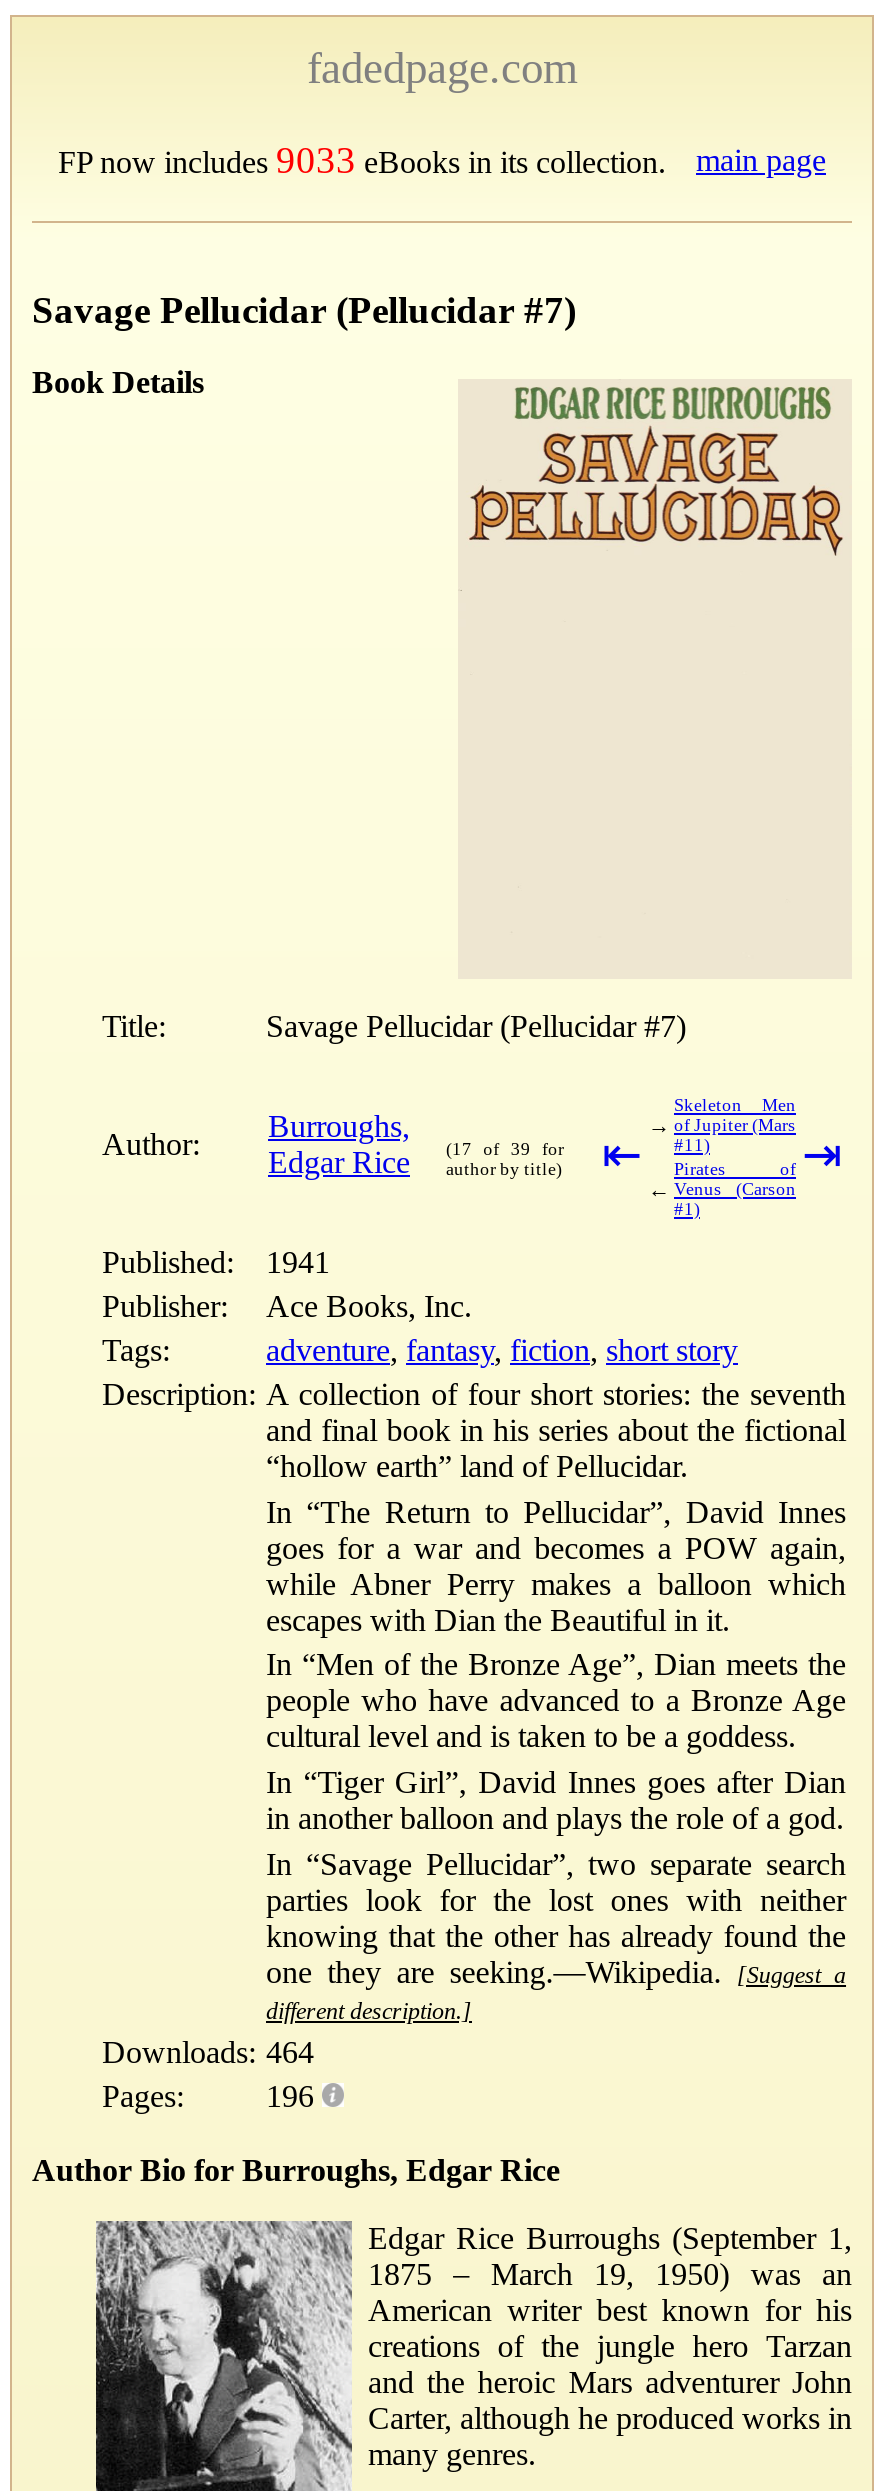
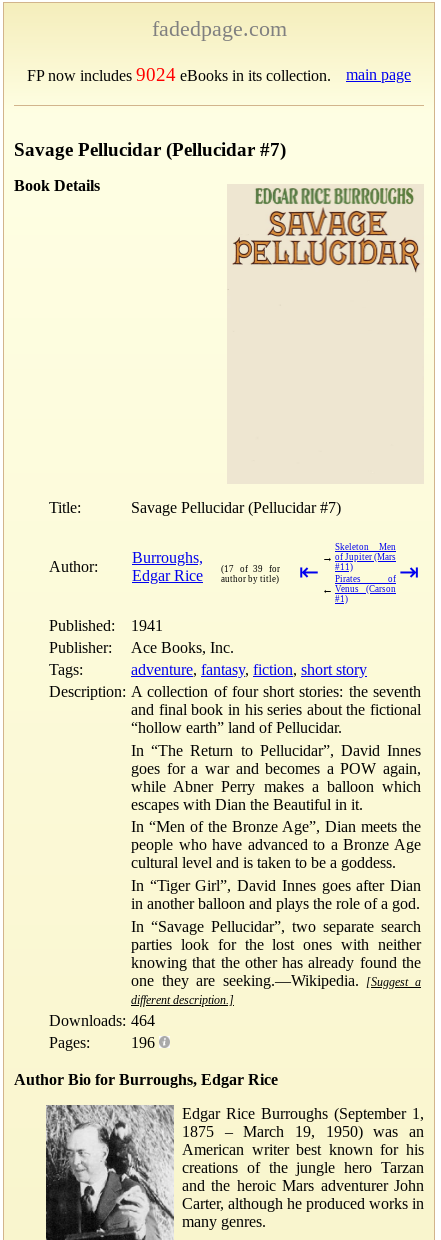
[58,139,666,181] FP now includes 9033 eBooks in its collection. -> [27,64,331,85] FP now includes 9024 eBooks in its collection.

